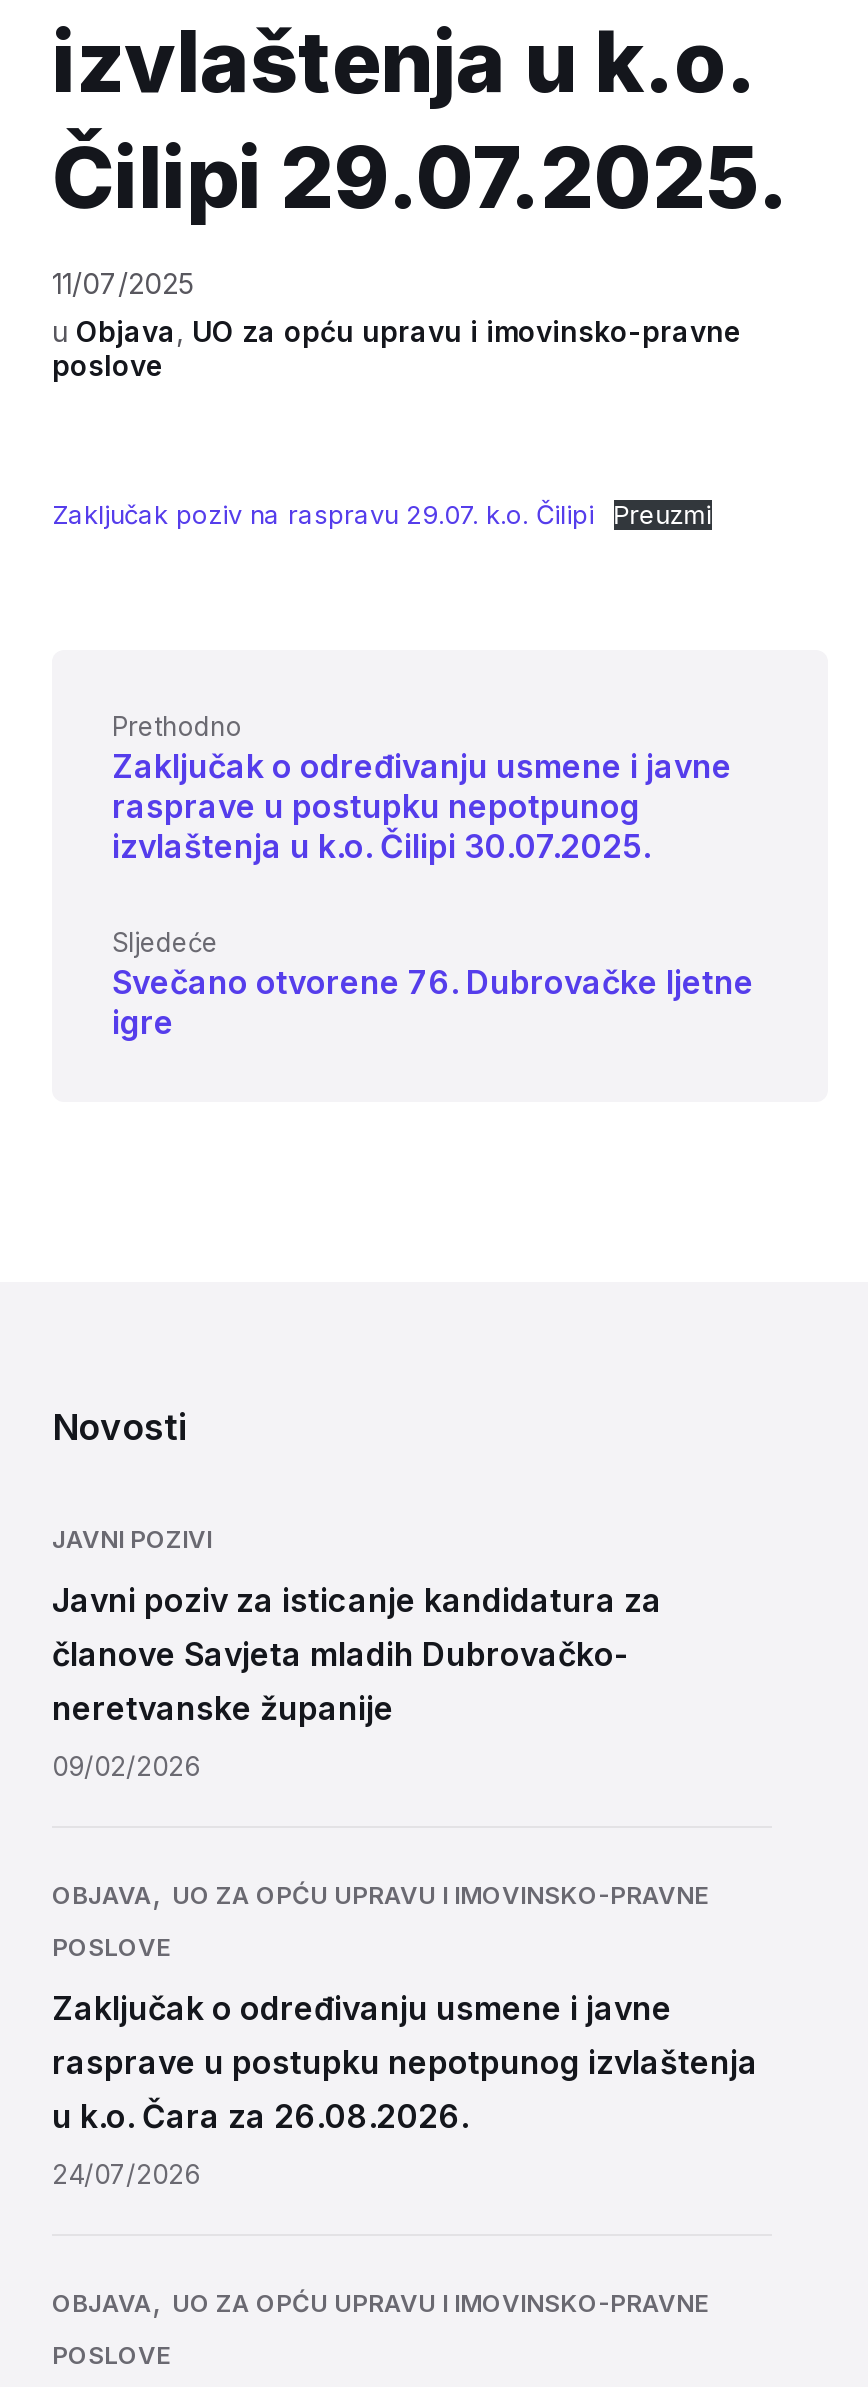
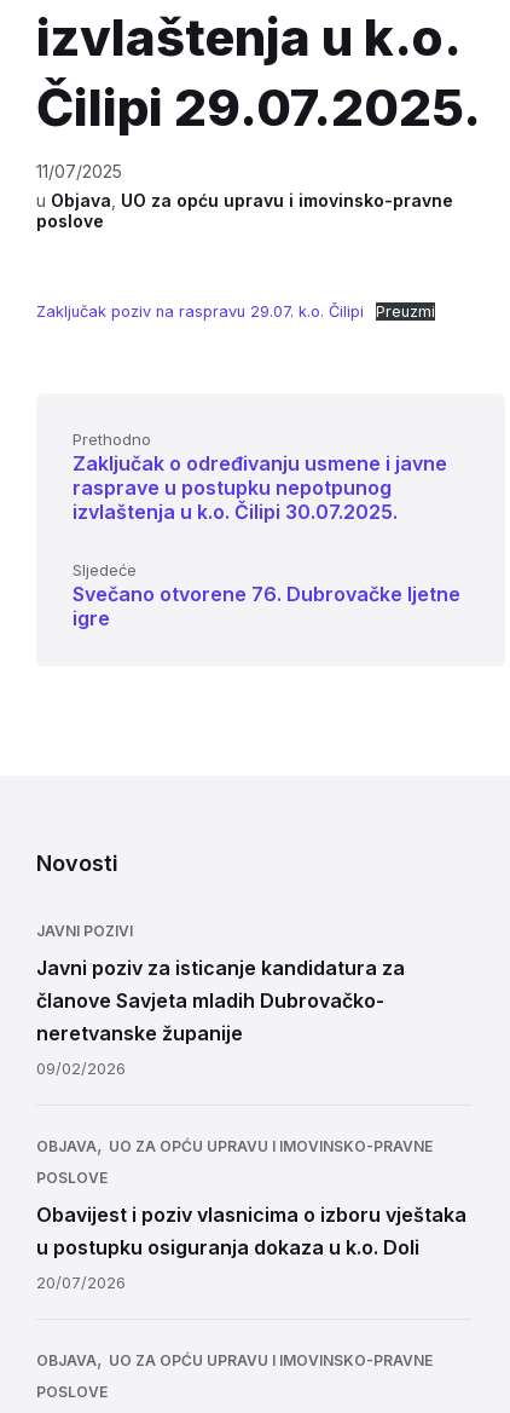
[52,1988,758,2136] Zaključak o određivanju usmene i javne | rasprave u postupku nepotpunog izvlaštenja | u k.o. Čara za 26.08.2026. -> [36,1203,466,1259] Obavijest i poziv vlasnicima o izboru vještaka | u postupku osiguranja dokaza u k.o. Doli
[52,2158,200,2190] 24/07/2026 -> [36,1273,126,1292] 20/07/2026

